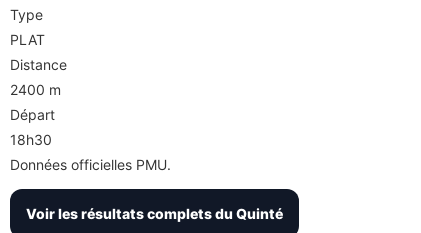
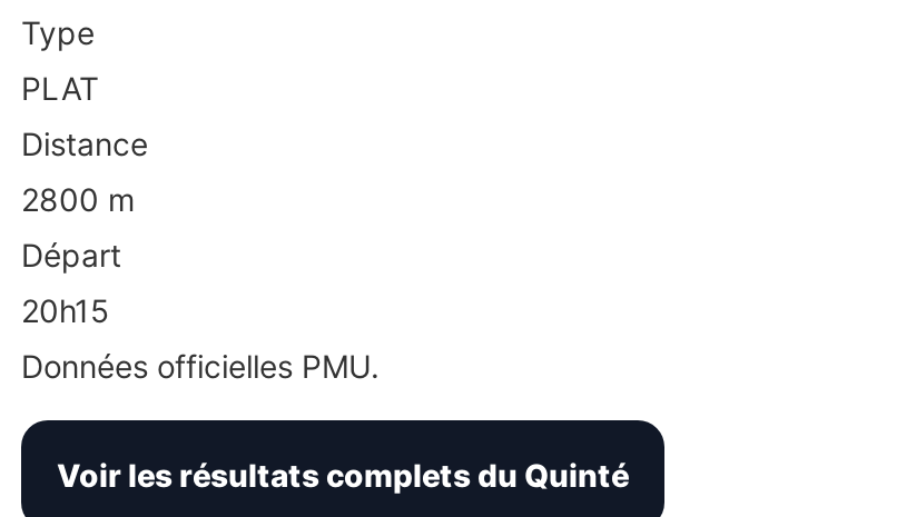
[10,81,61,98] 2400 m -> [21,179,135,217] 2800 m
[10,131,52,148] 18h30 -> [21,290,110,328] 20h15

